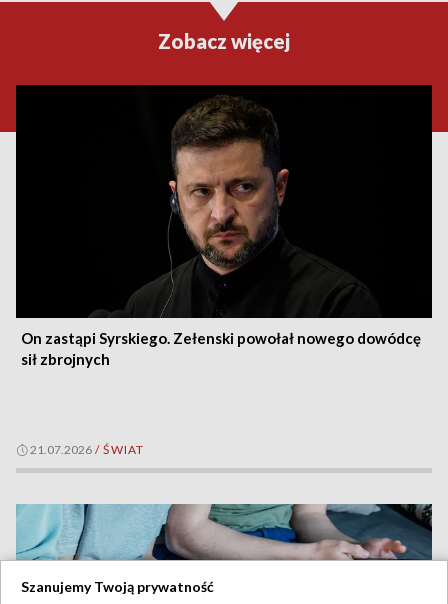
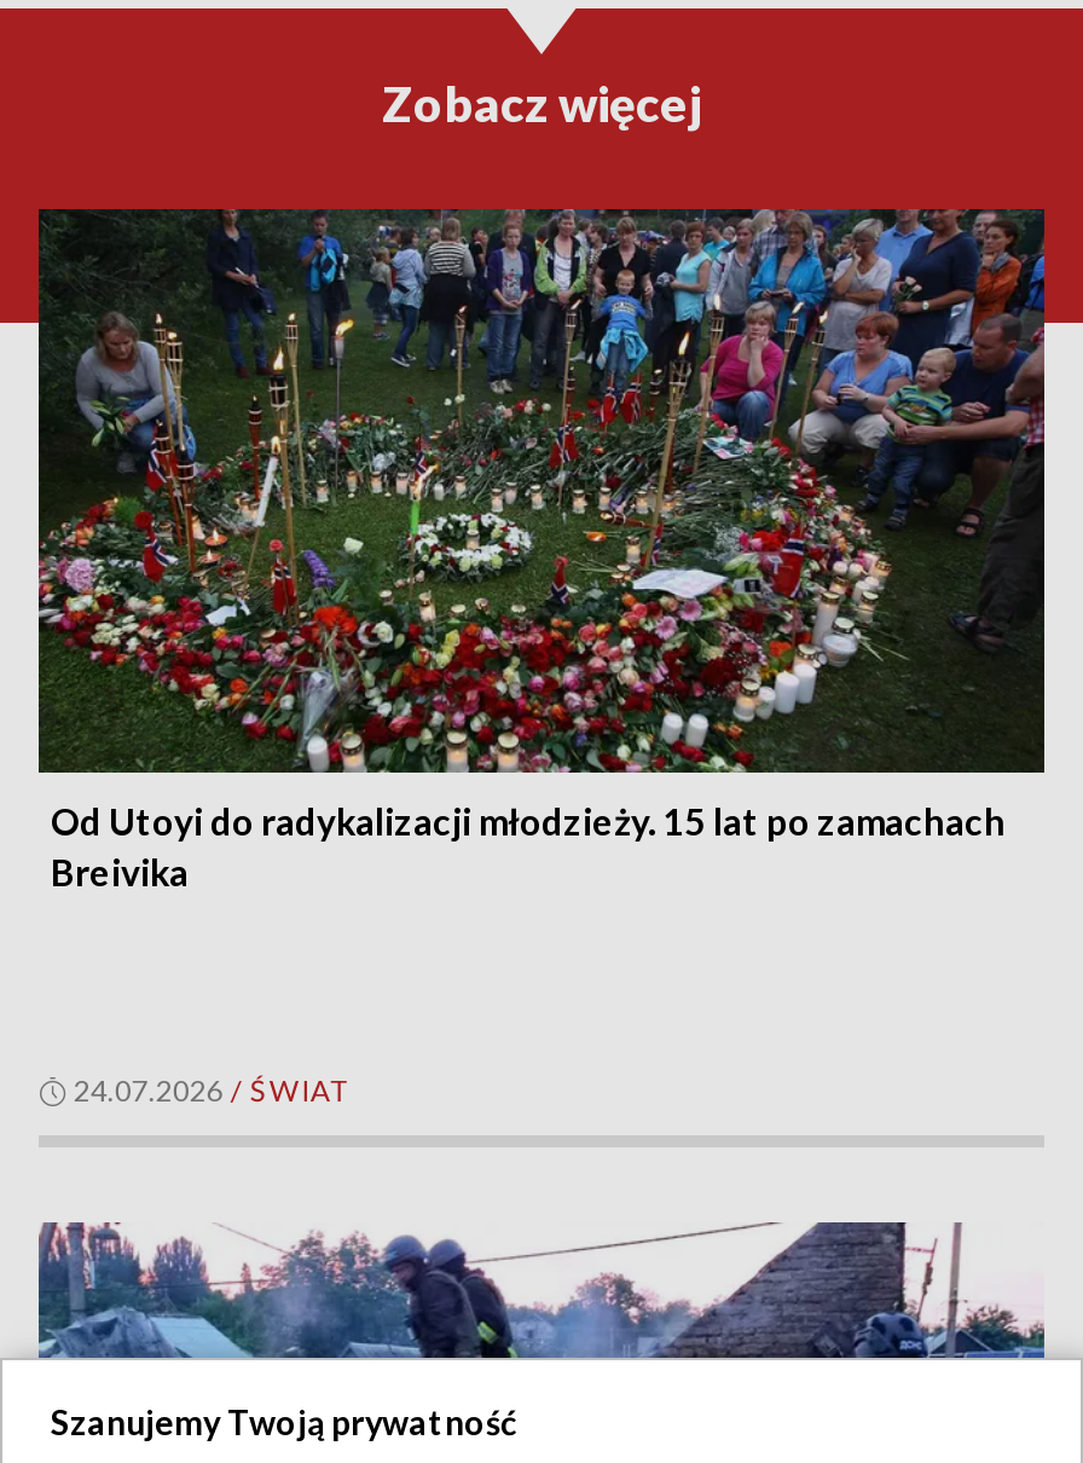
[15,84,433,368] [image] | On zastąpi Syrskiego. Zełenski powołał nowego dowódcę | sił zbrojnych -> [36,207,1047,894] [image] | Od Utoyi do radykalizacji młodzieży. 15 lat po zamachach | Breivika
[30,442,144,457] 21.07.2026 / ŚWIAT -> [73,1073,349,1110] 24.07.2026 / ŚWIAT
[16,503,433,561] [image] -> [39,1222,1044,1360] [image]

